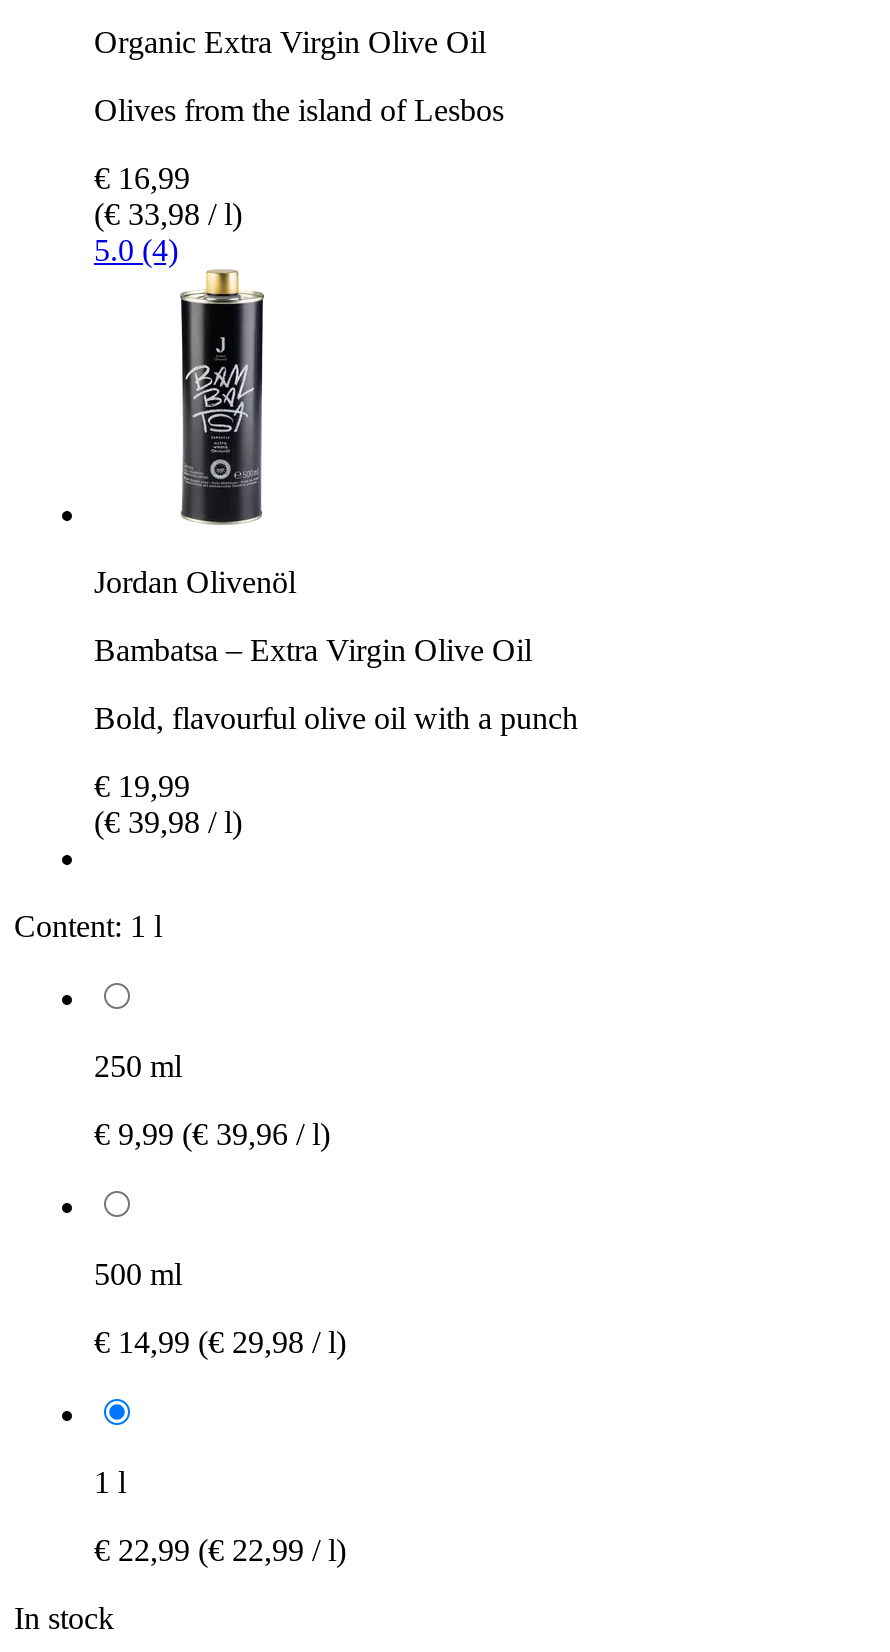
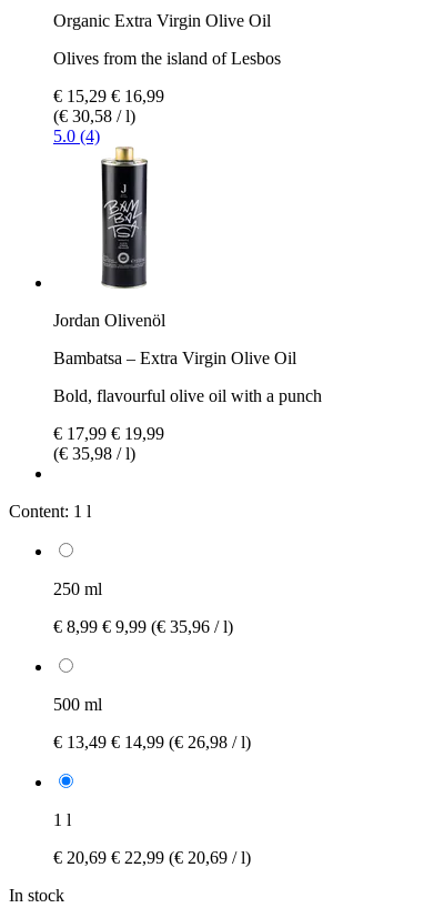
[94,161,242,231] € 16,99 | (€ 33,98 / l) -> [53,86,164,125] € 15,29 € 16,99 | (€ 30,58 / l)
[94,769,242,839] € 19,99 | (€ 39,98 / l) -> [53,424,164,463] € 17,99 € 19,99 | (€ 35,98 / l)
[94,1117,330,1151] € 9,99 (€ 39,96 / l) -> [53,617,233,636] € 8,99 € 9,99 (€ 35,96 / l)
[94,1325,346,1359] € 14,99 (€ 29,98 / l) -> [53,732,251,751] € 13,49 € 14,99 (€ 26,98 / l)
[94,1533,346,1567] € 22,99 (€ 22,99 / l) -> [53,848,251,867] € 20,69 € 22,99 (€ 20,69 / l)

